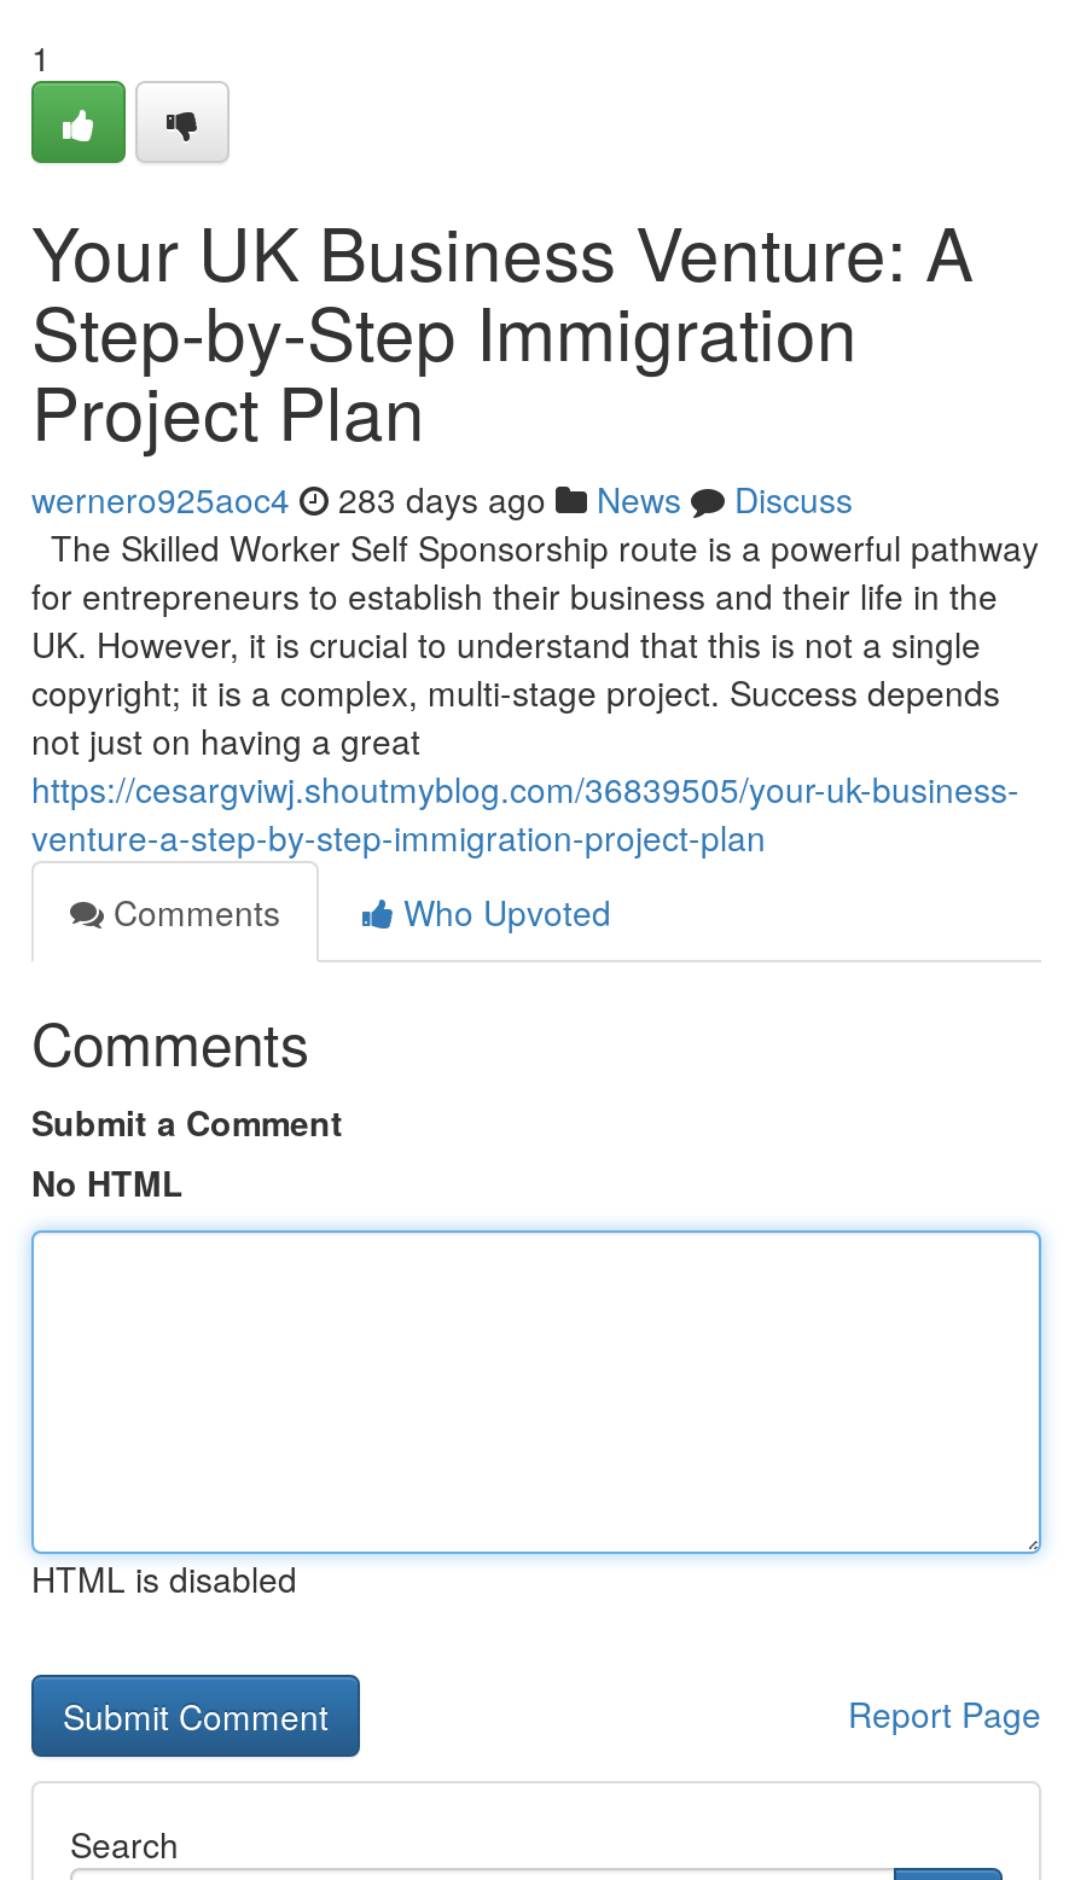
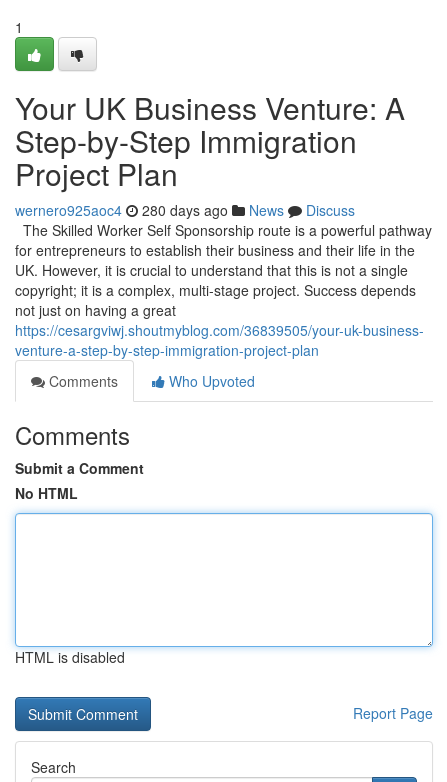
[31,475,853,523] wernero925aoc4 283 days ago News Discuss -> [15,200,355,220] wernero925aoc4 280 days ago News Discuss

